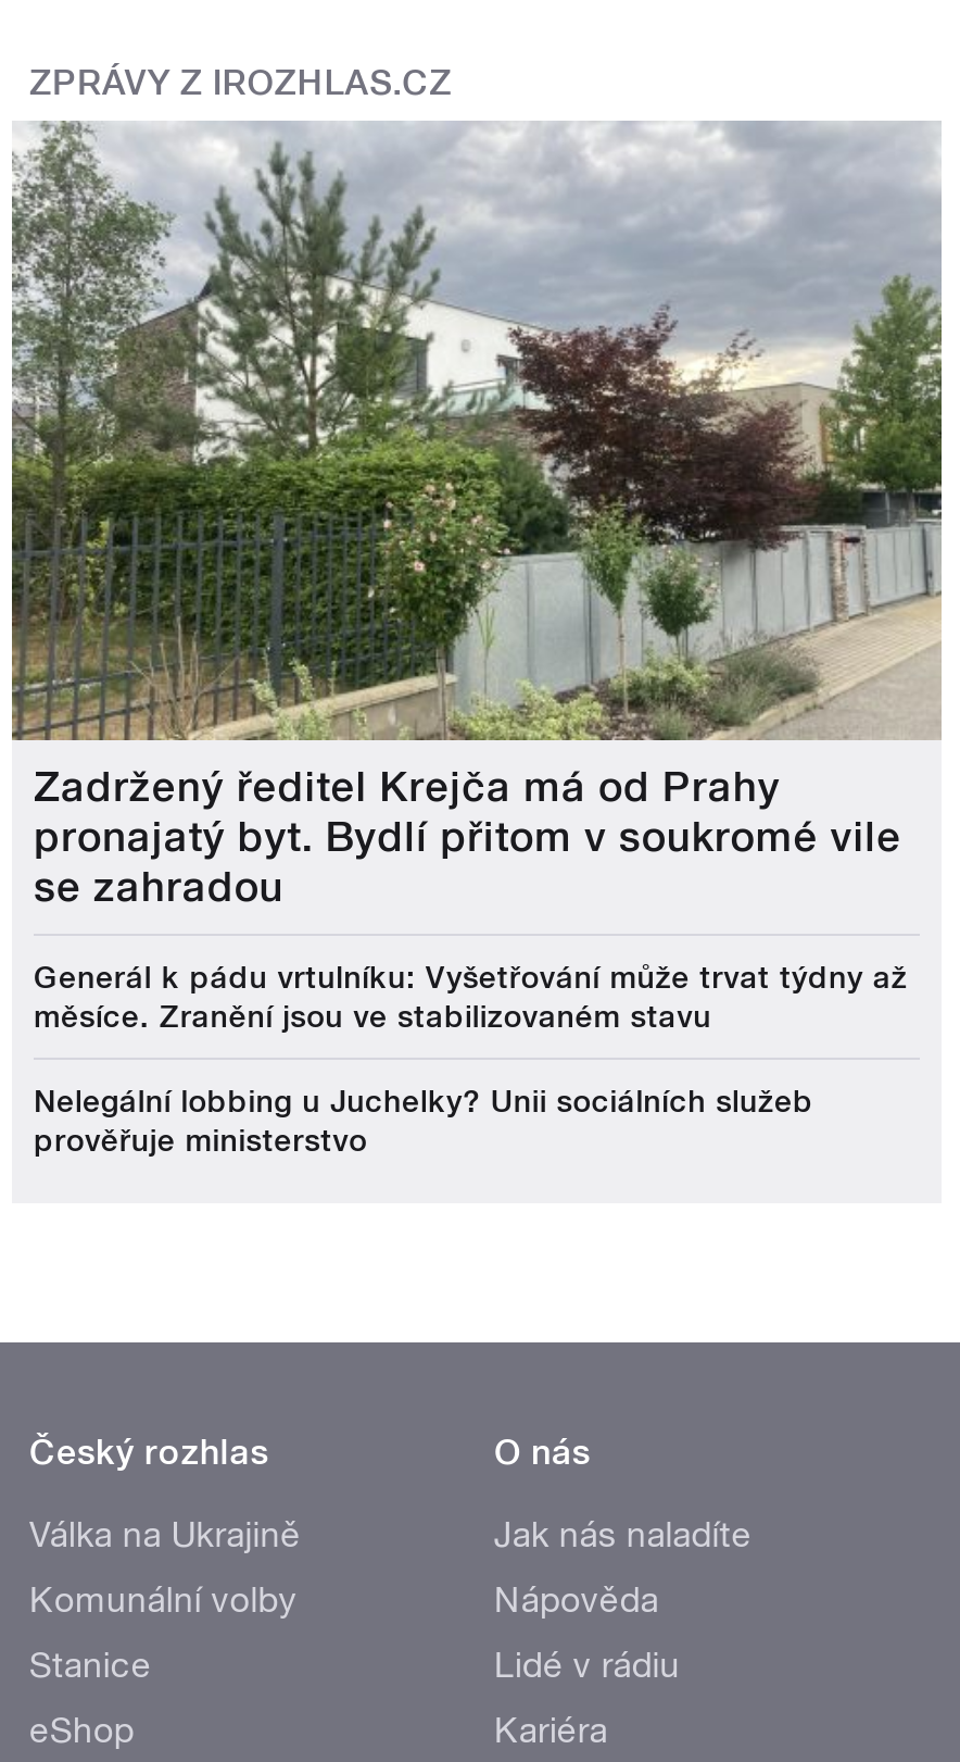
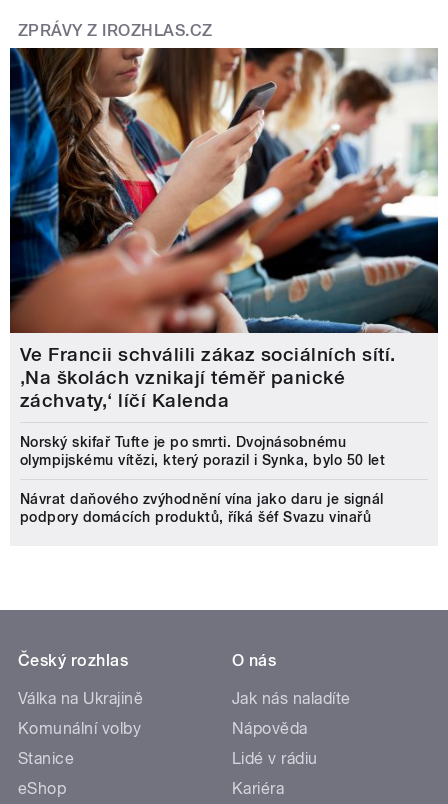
[10,121,944,912] [image] | Zadržený ředitel Krejča má od Prahy | pronajatý byt. Bydlí přitom v soukromé vile | se zahradou -> [9,47,439,412] [image] | Ve Francii schválili zákaz sociálních sítí. | ‚Na školách vznikají téměř panické | záchvaty,‘ líčí Kalenda
[34,960,908,1034] Generál k pádu vrtulníku: Vyšetřování může trvat týdny až | měsíce. Zranění jsou ve stabilizovaném stavu -> [20,434,385,468] Norský skifař Tufte je po smrti. Dvojnásobnému | olympijskému vítězi, který porazil i Synka, bylo 50 let
[34,1084,813,1158] Nelegální lobbing u Juchelky? Unii sociálních služeb | prověřuje ministerstvo -> [20,491,383,525] Návrat daňového zvýhodnění vína jako daru je signál | podpory domácích produktů, říká šéf Svazu vinařů

